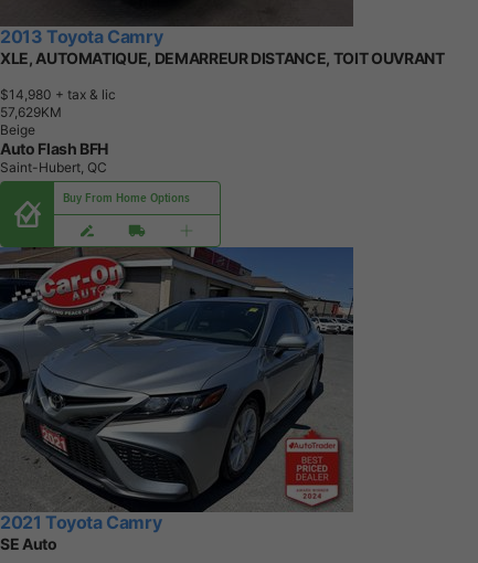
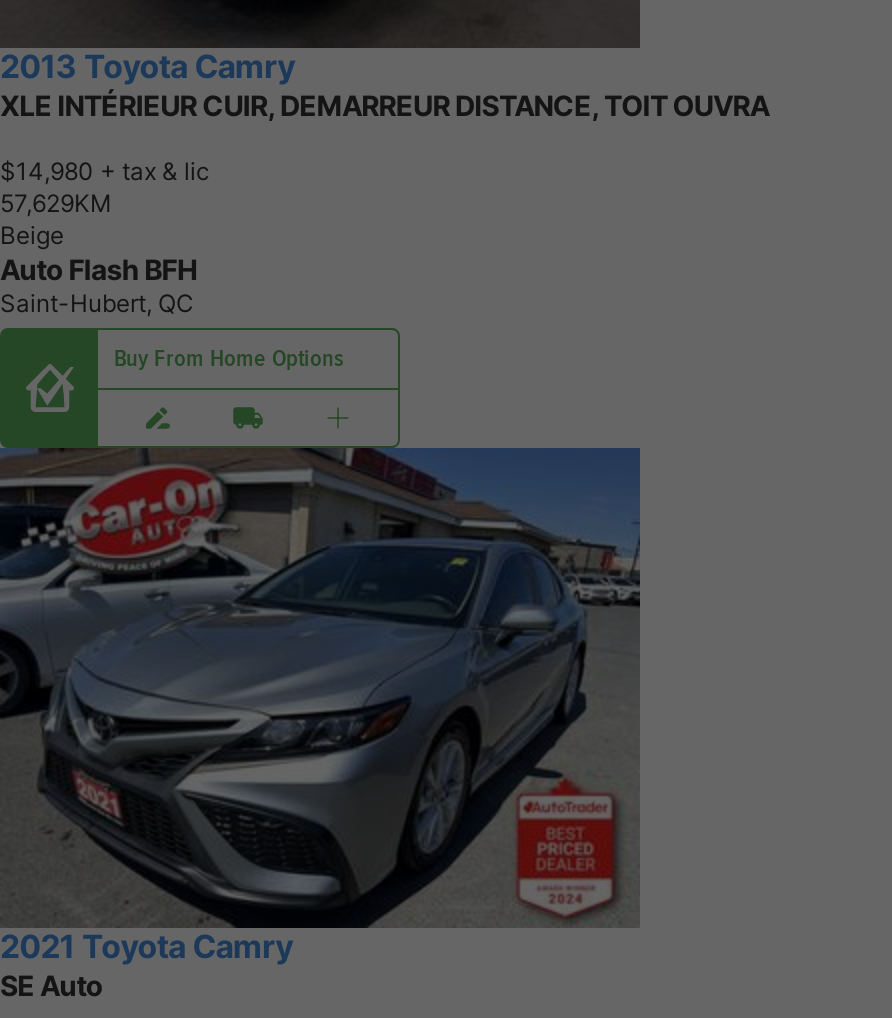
[0,49,444,68] XLE, AUTOMATIQUE, DEMARREUR DISTANCE, TOIT OUVRANT -> [0,89,769,123] XLE INTÉRIEUR CUIR, DEMARREUR DISTANCE, TOIT OUVRA

